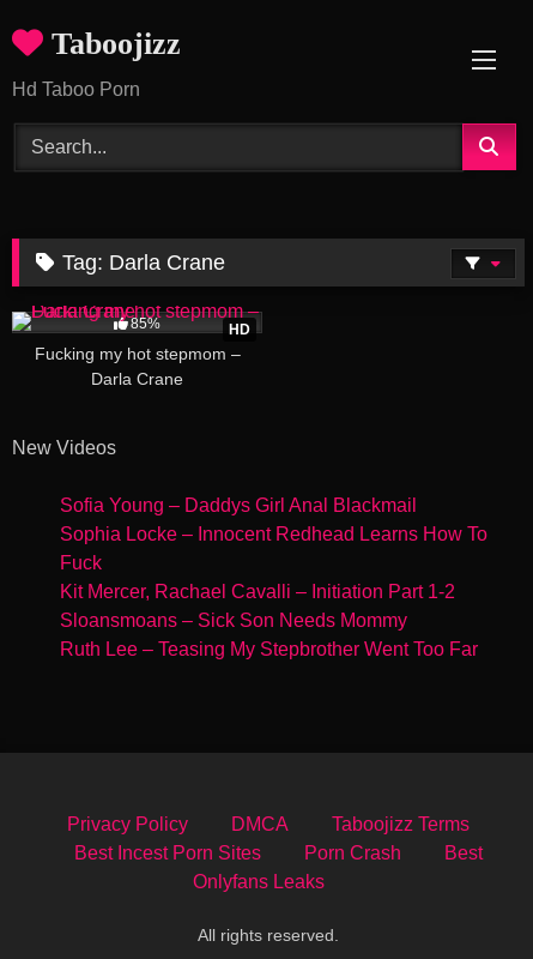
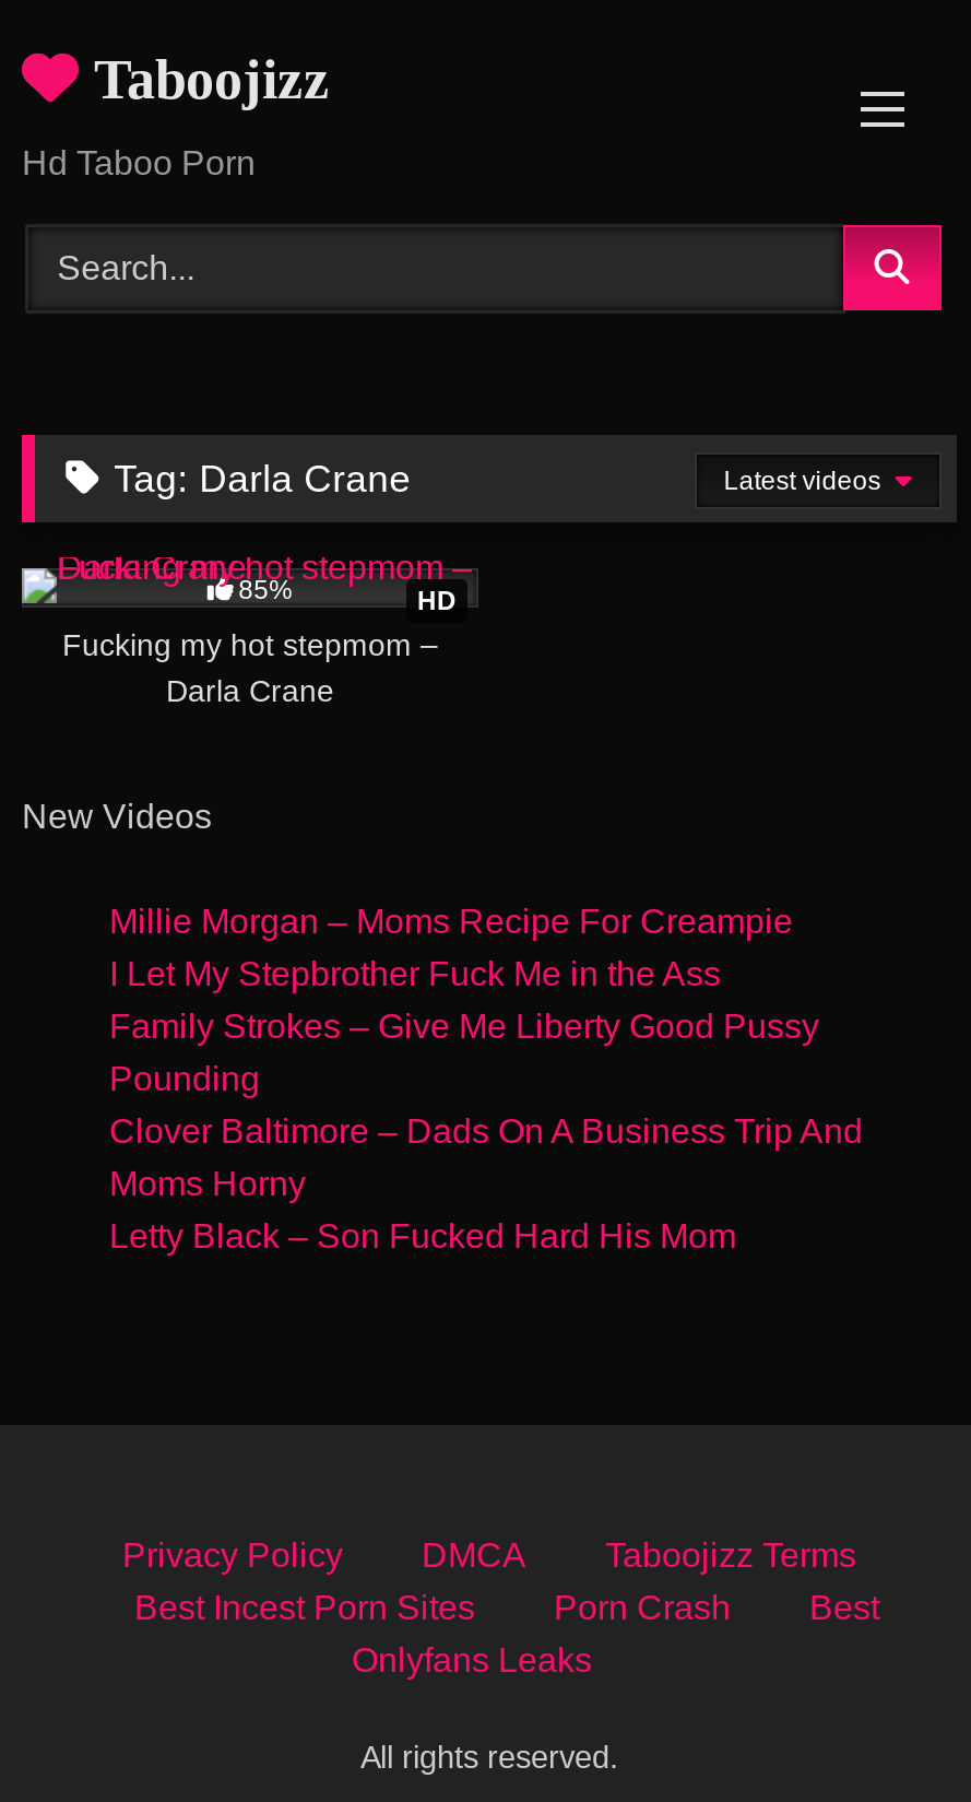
none -> [723,465,887,495] Latest videos
[60,495,487,659] Sofia Young – Daddys Girl Anal Blackmail | Sophia Locke – Innocent Redhead Learns How To | Fuck | Kit Mercer, Rachael Cavalli – Initiation Part 1-2 | Sloansmoans – Sick Son Needs Mommy | Ruth Lee – Teasing My Stepbrother Went Too Far -> [109,902,863,1254] Millie Morgan – Moms Recipe For Creampie | I Let My Stepbrother Fuck Me in the Ass | Family Strokes – Give Me Liberty Good Pussy | Pounding | Clover Baltimore – Dads On A Business Trip And | Moms Horny | Letty Black – Son Fucked Hard His Mom

